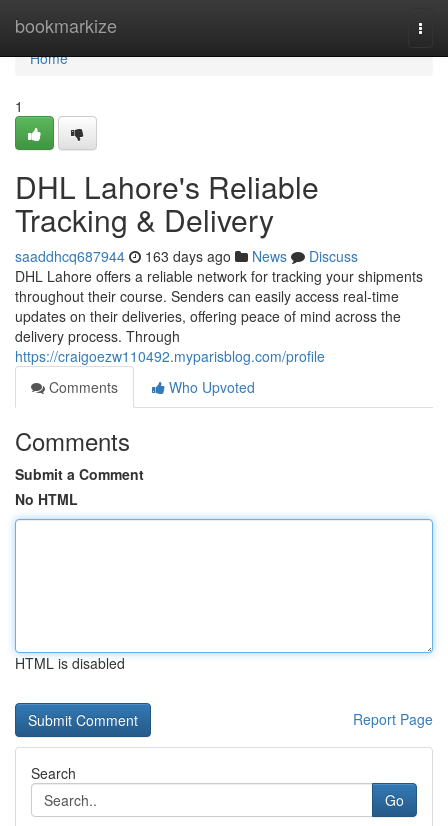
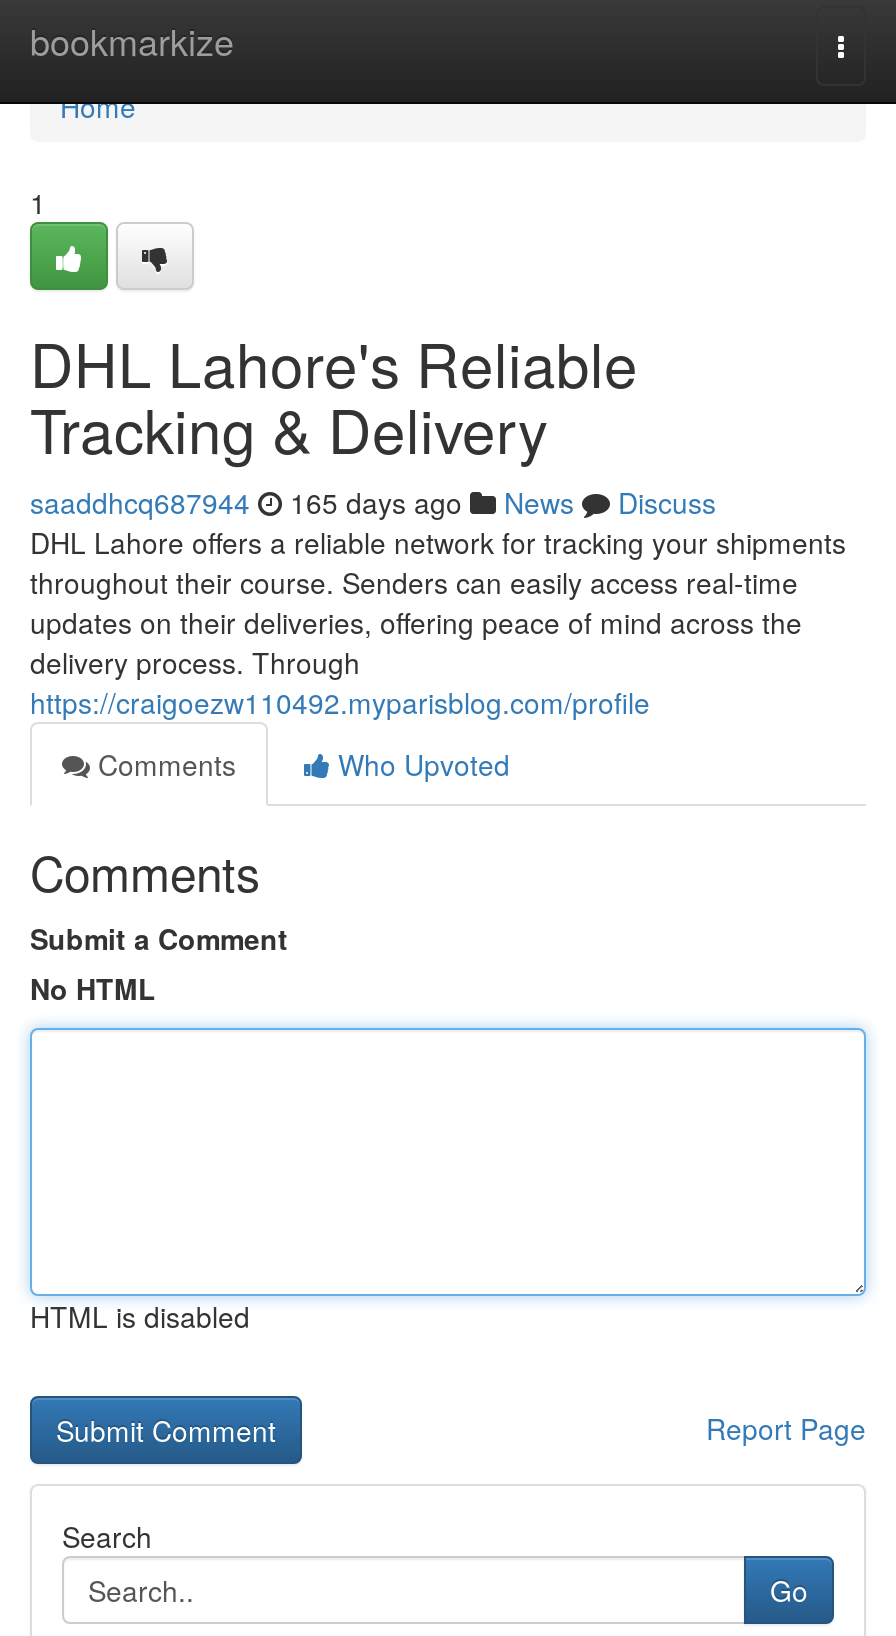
[15,246,358,266] saaddhcq687944 163 days ago News Discuss -> [30,482,716,522] saaddhcq687944 165 days ago News Discuss

